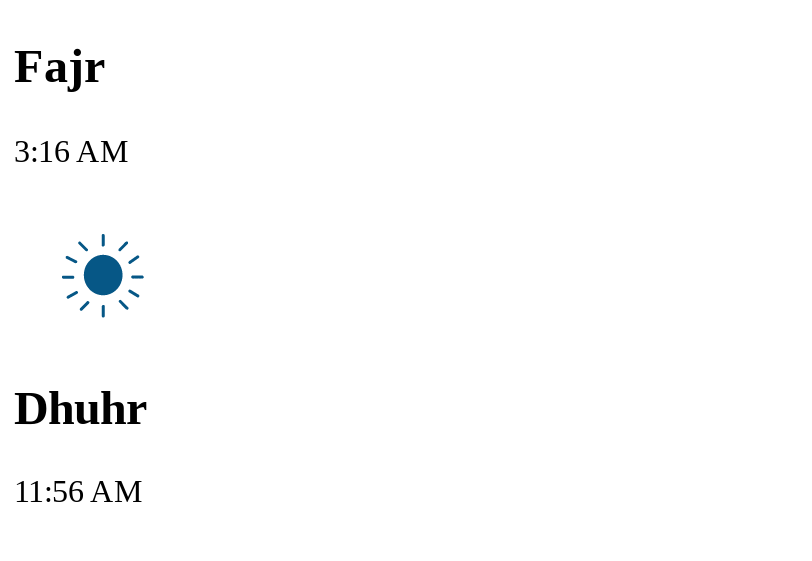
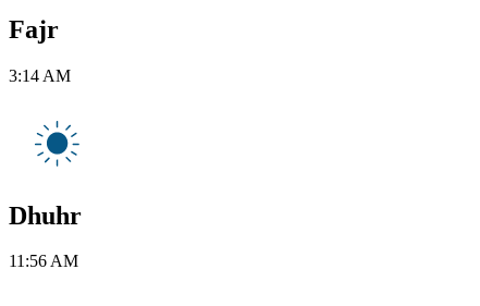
[14,133,128,167] 3:16 AM -> [9,66,71,85] 3:14 AM

